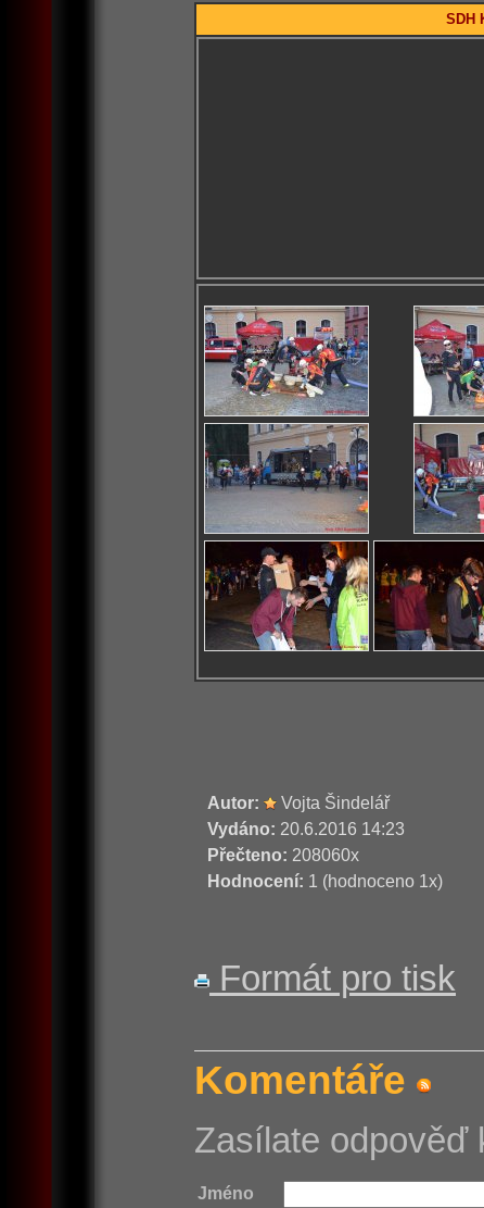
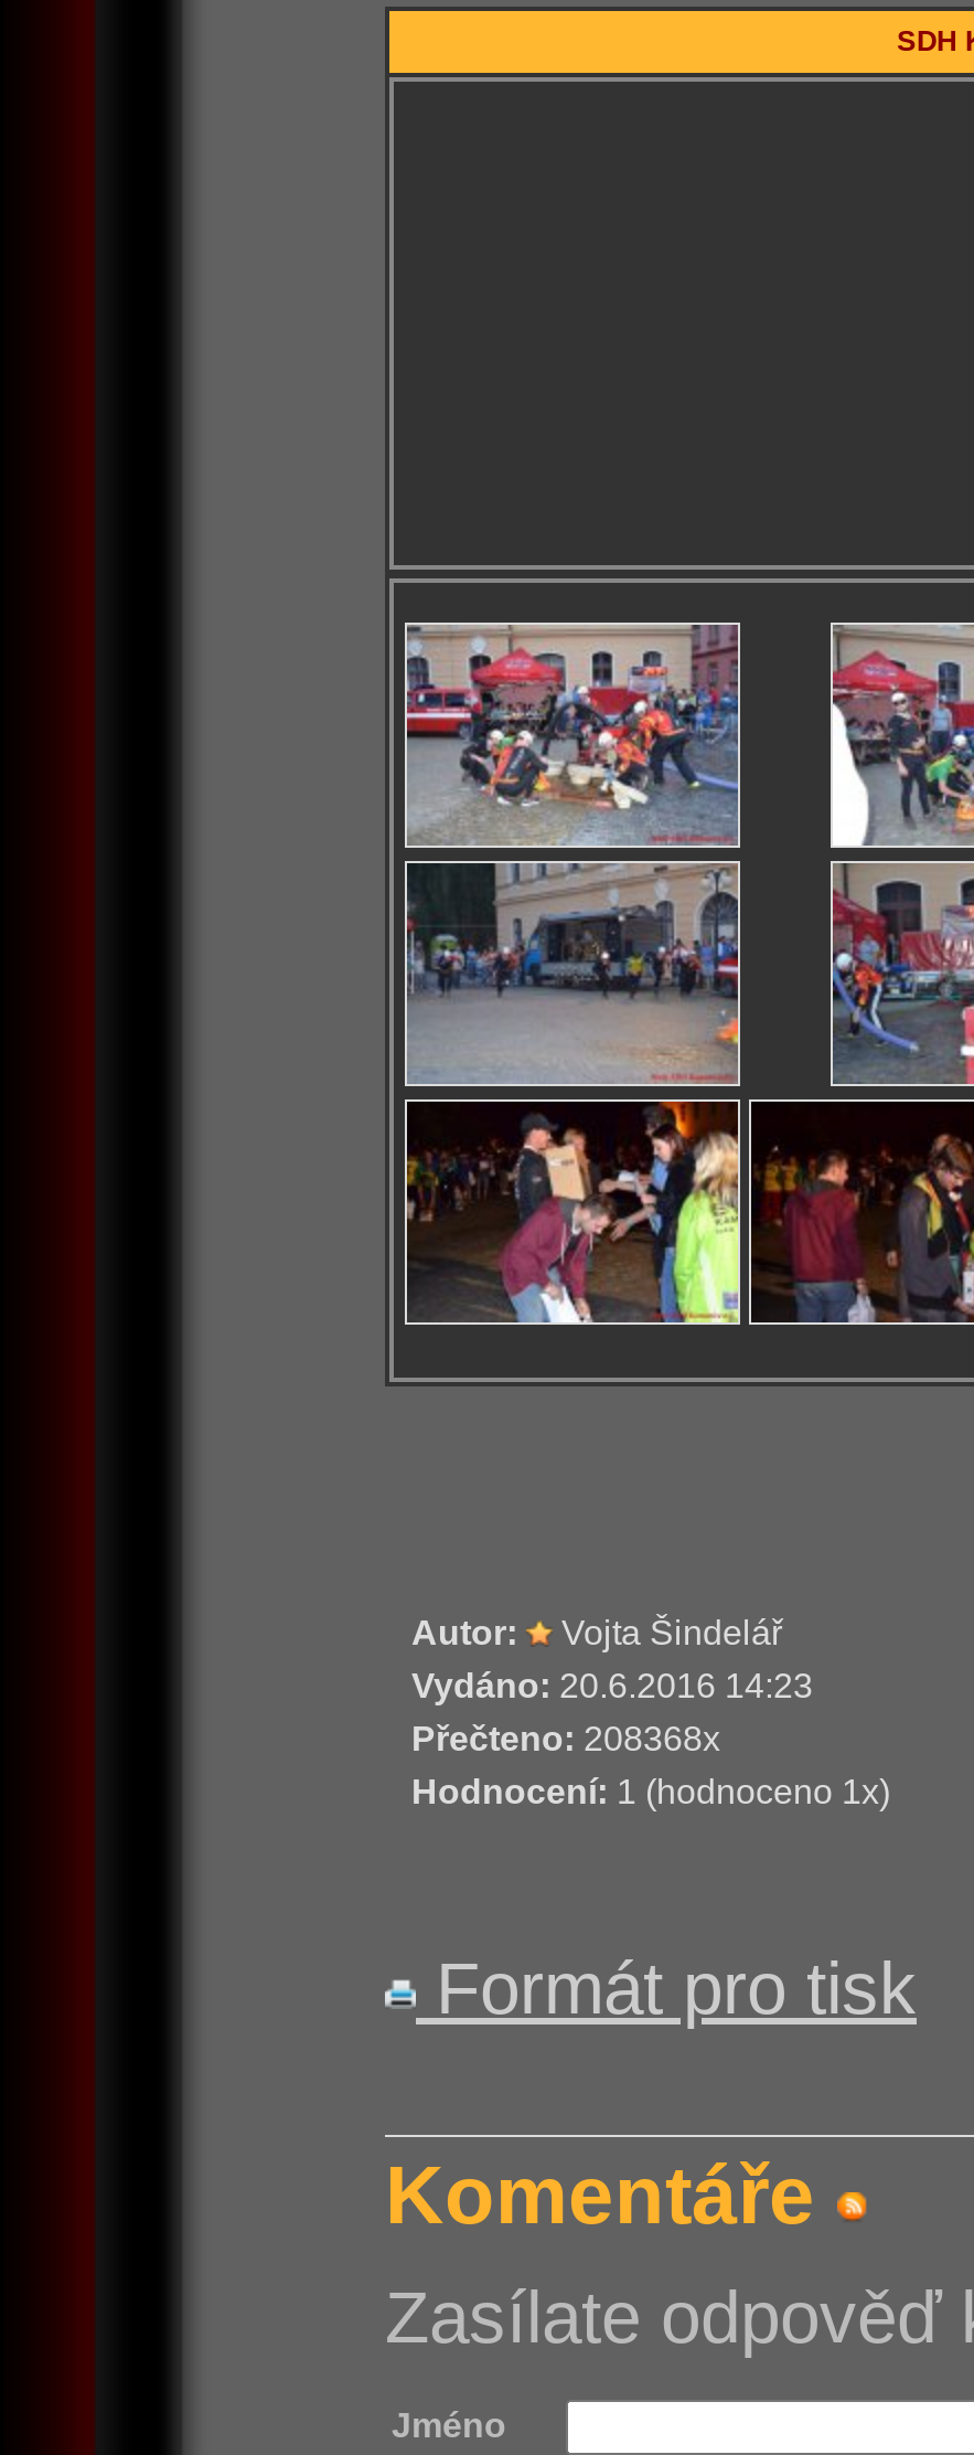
[207,846,359,864] Přečteno: 208060x -> [411,1720,720,1757] Přečteno: 208368x

